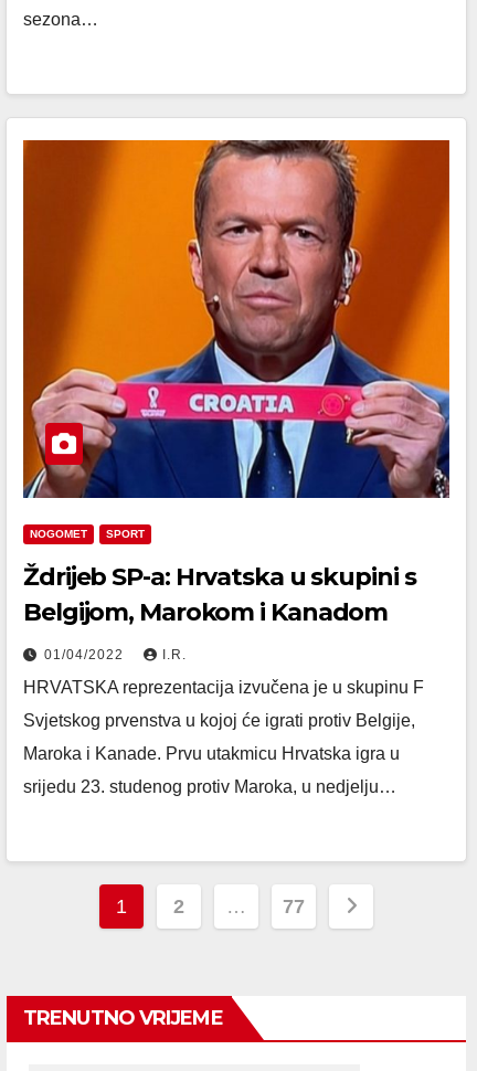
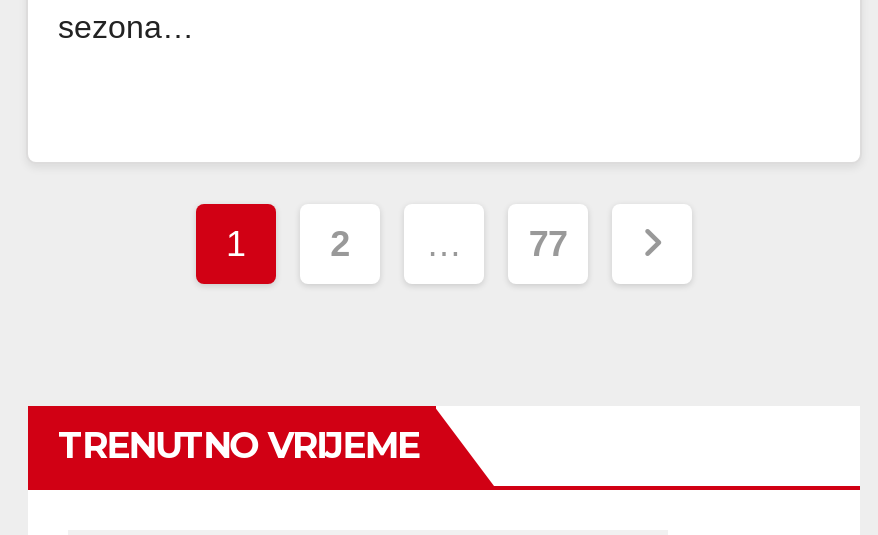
[22,139,451,796] [image] | NOGOMET | SPORT | Ždrijeb SP-a: Hrvatska u skupini s | Belgijom, Marokom i Kanadom | 01/04/2022 | I.R. | HRVATSKA reprezentacija izvučena je u skupinu F | Svjetskog prvenstva u kojoj će igrati protiv Belgije, | Maroka i Kanade. Prvu utakmicu Hrvatska igra u | srijedu 23. studenog protiv Maroka, u nedjelju… -> none

